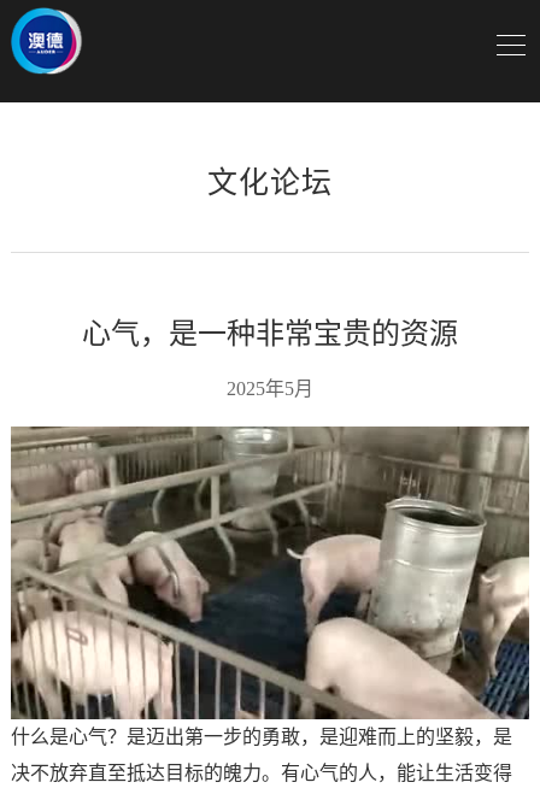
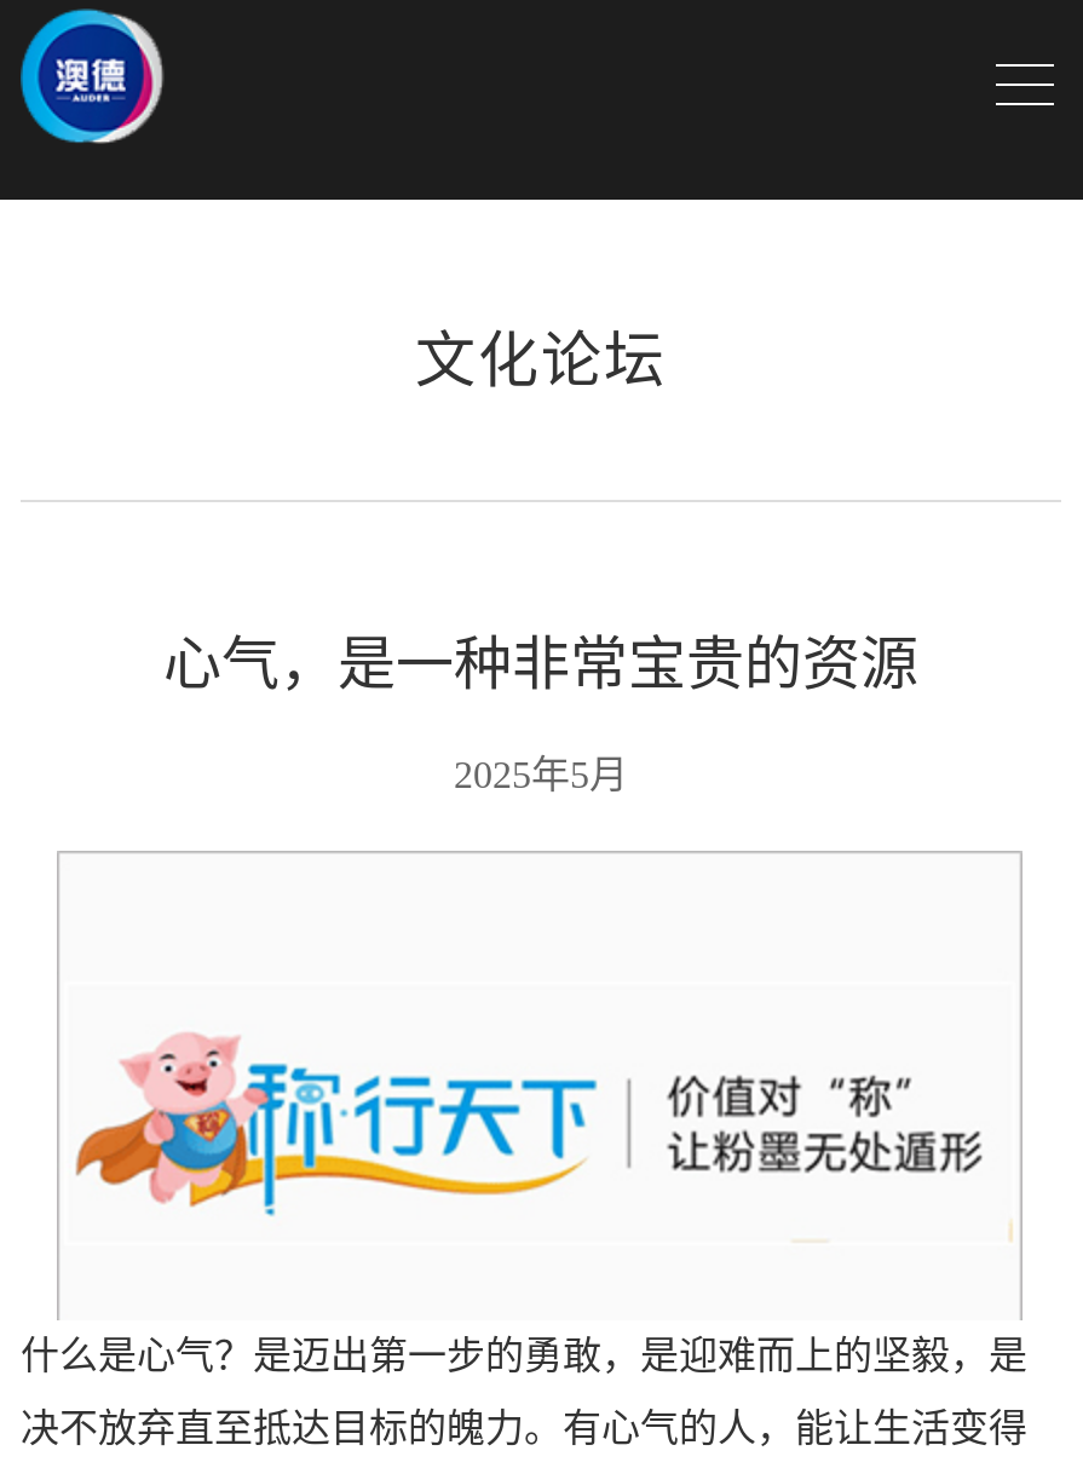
[10,425,530,721] [image] -> [21,851,1061,1320] [image]

